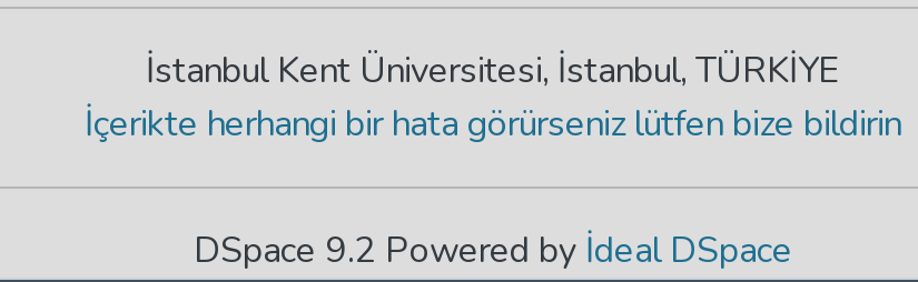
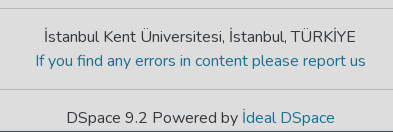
[85,99,901,148] İçerikte herhangi bir hata görürseniz lütfen bize bildirin -> [34,49,365,71] If you find any errors in content please report us

